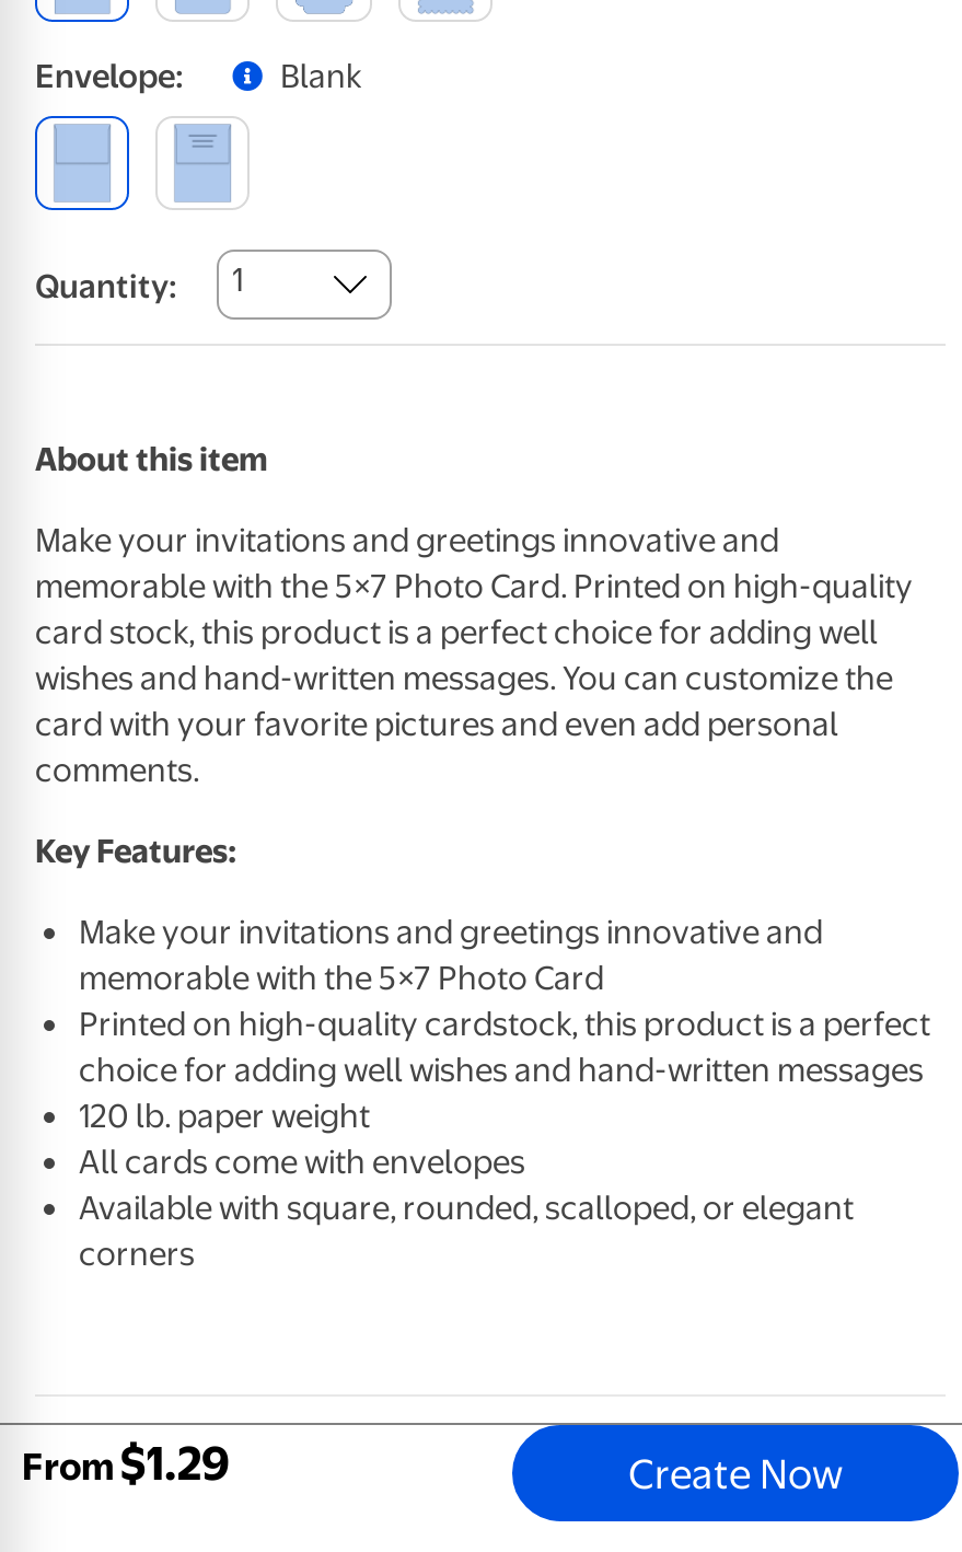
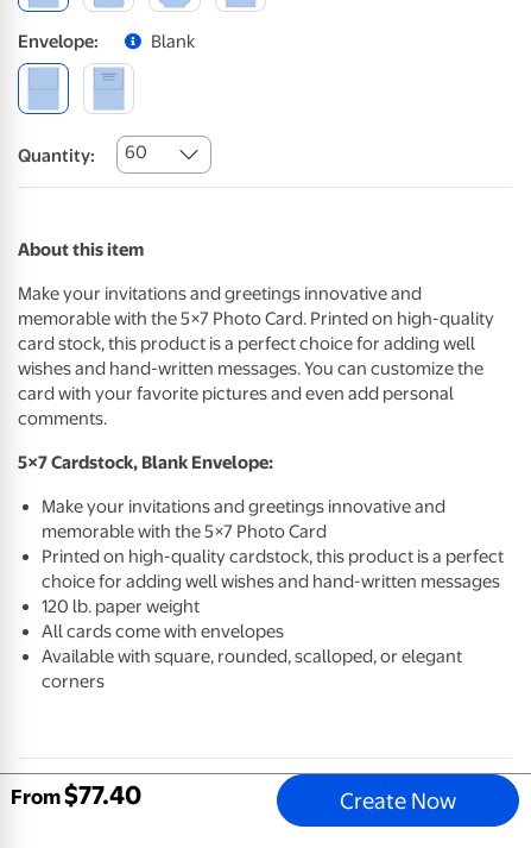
[35,261,243,306] Quantity: 1 -> [18,142,147,166] Quantity: 60
[35,832,236,871] Key Features: -> [18,452,273,473] 5×7 Cardstock, Blank Envelope:
[120,1436,230,1491] $1.29 -> [64,780,141,810] $77.40

